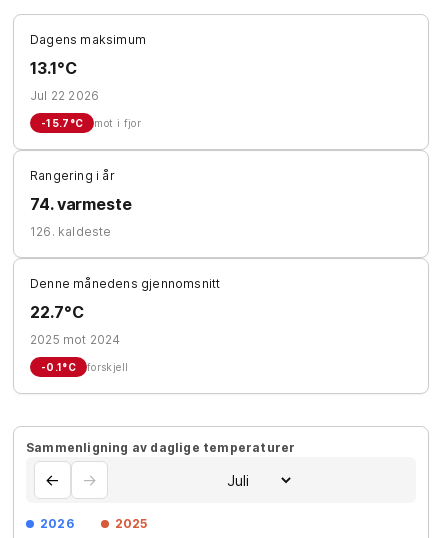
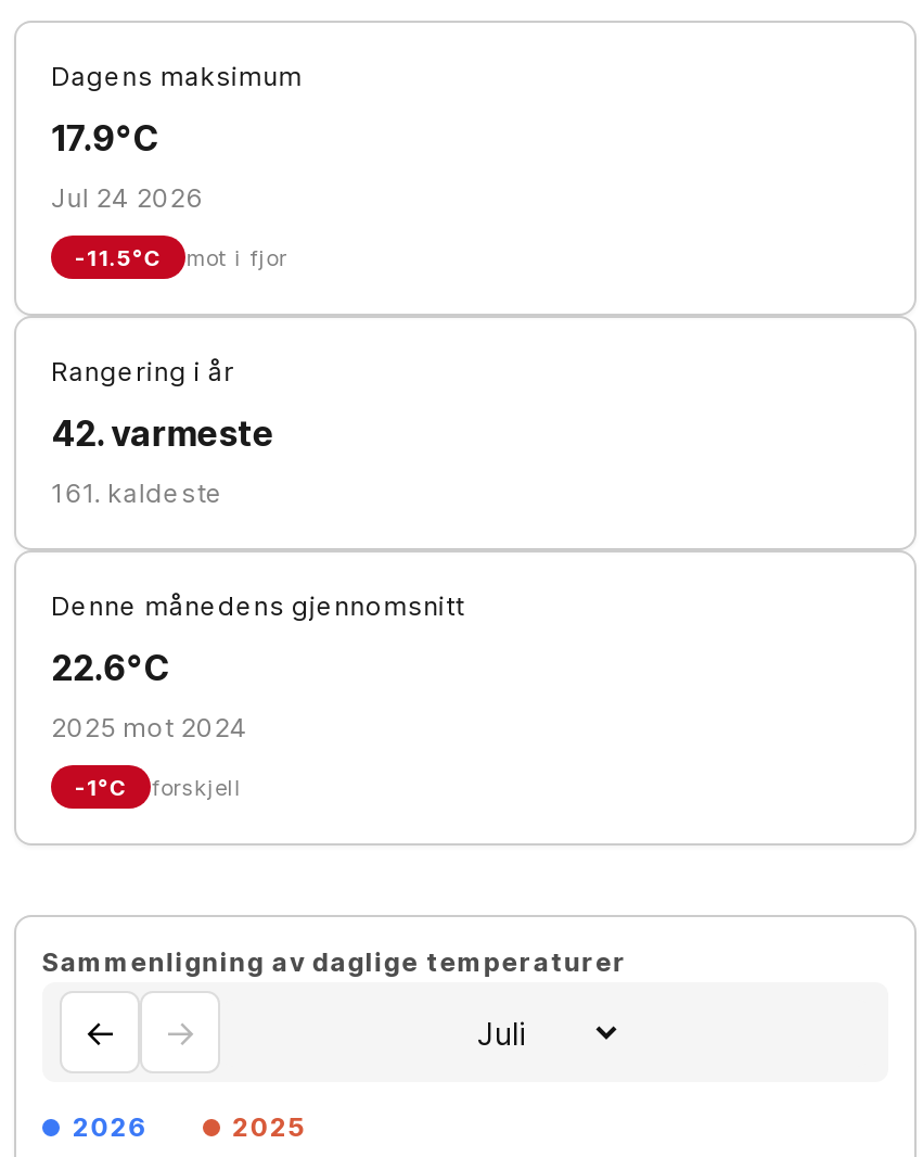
[30,58,76,78] 13.1°C -> [51,116,158,160] 17.9°C
[30,88,99,103] Jul 22 2026 -> [51,181,203,214] Jul 24 2026
[41,117,141,129] -15.7°C mot i fjor -> [75,244,288,270] -11.5°C mot i fjor
[30,194,132,214] 74. varmeste -> [51,411,274,455] 42. varmeste
[30,224,112,239] 126. kaldeste -> [51,476,224,509] 161. kaldeste
[30,302,83,322] 22.7°C -> [51,646,169,689] 22.6°C
[41,361,128,373] -0.1°C forskjell -> [75,774,241,800] -1°C forskjell

